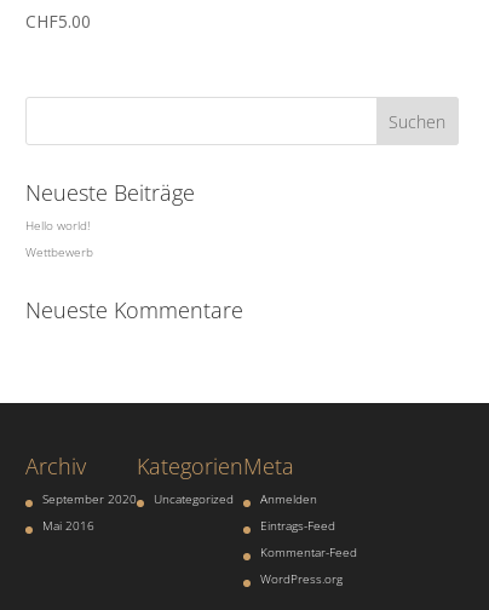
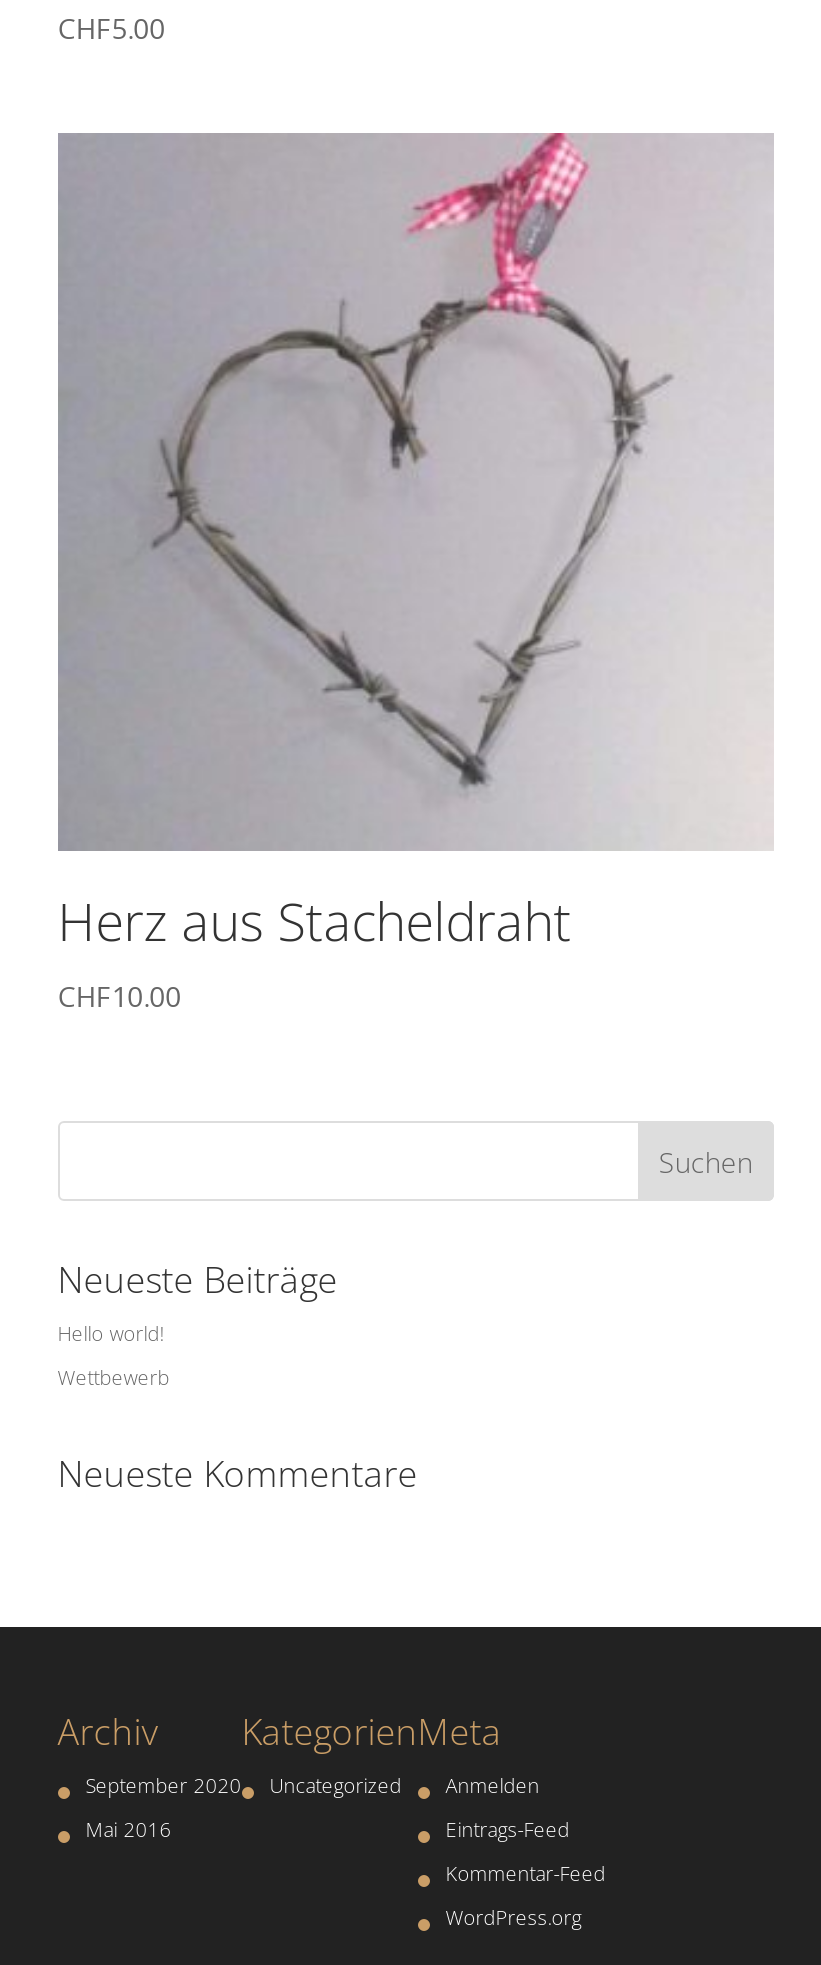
none -> [56,130,774,1015] [image] | Herz aus Stacheldraht | CHF10.00

